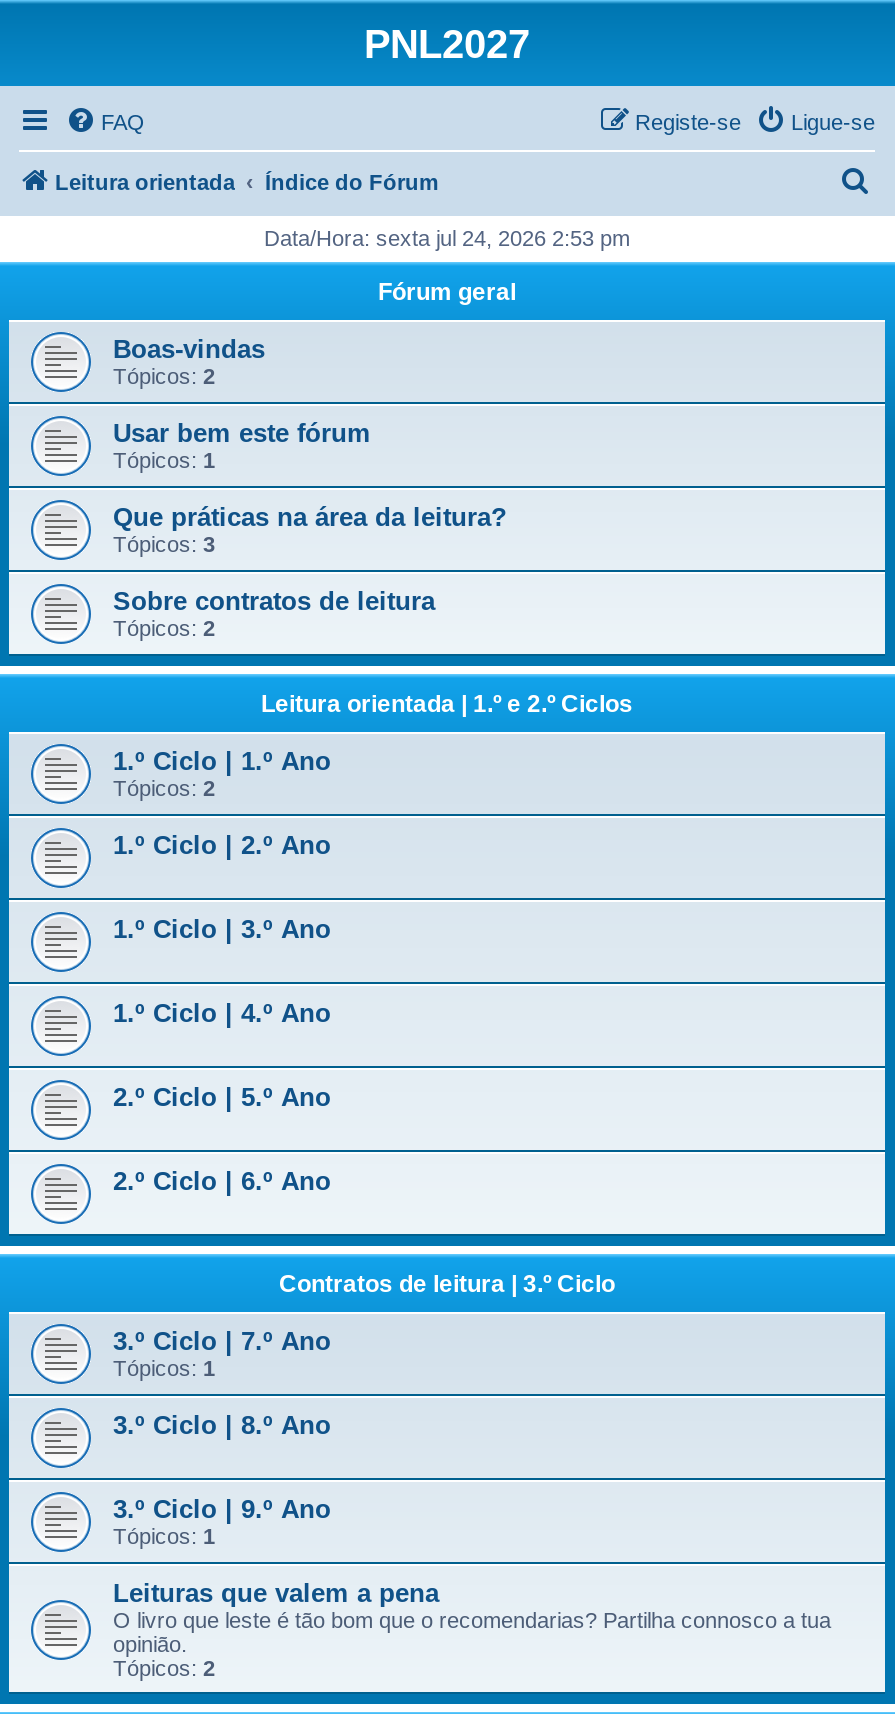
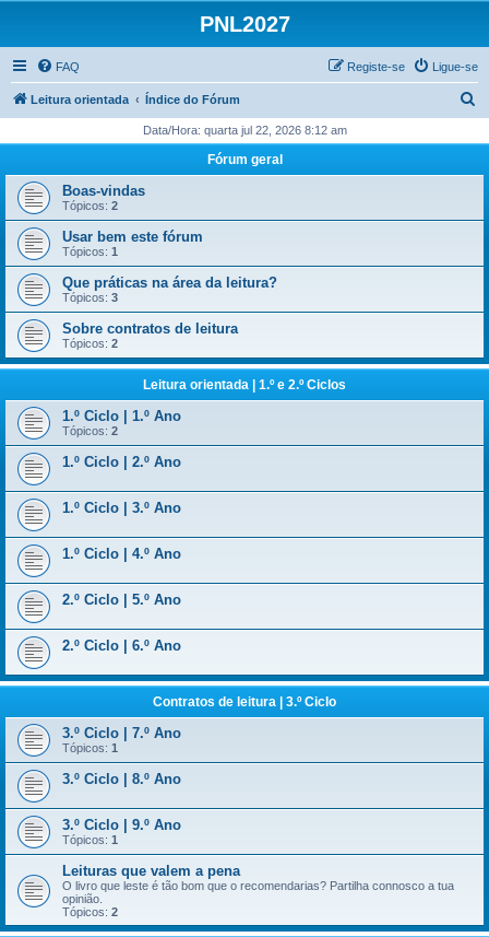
[264,226,630,250] Data/Hora: sexta jul 24, 2026 2:53 pm -> [142,124,347,137] Data/Hora: quarta jul 22, 2026 8:12 am

